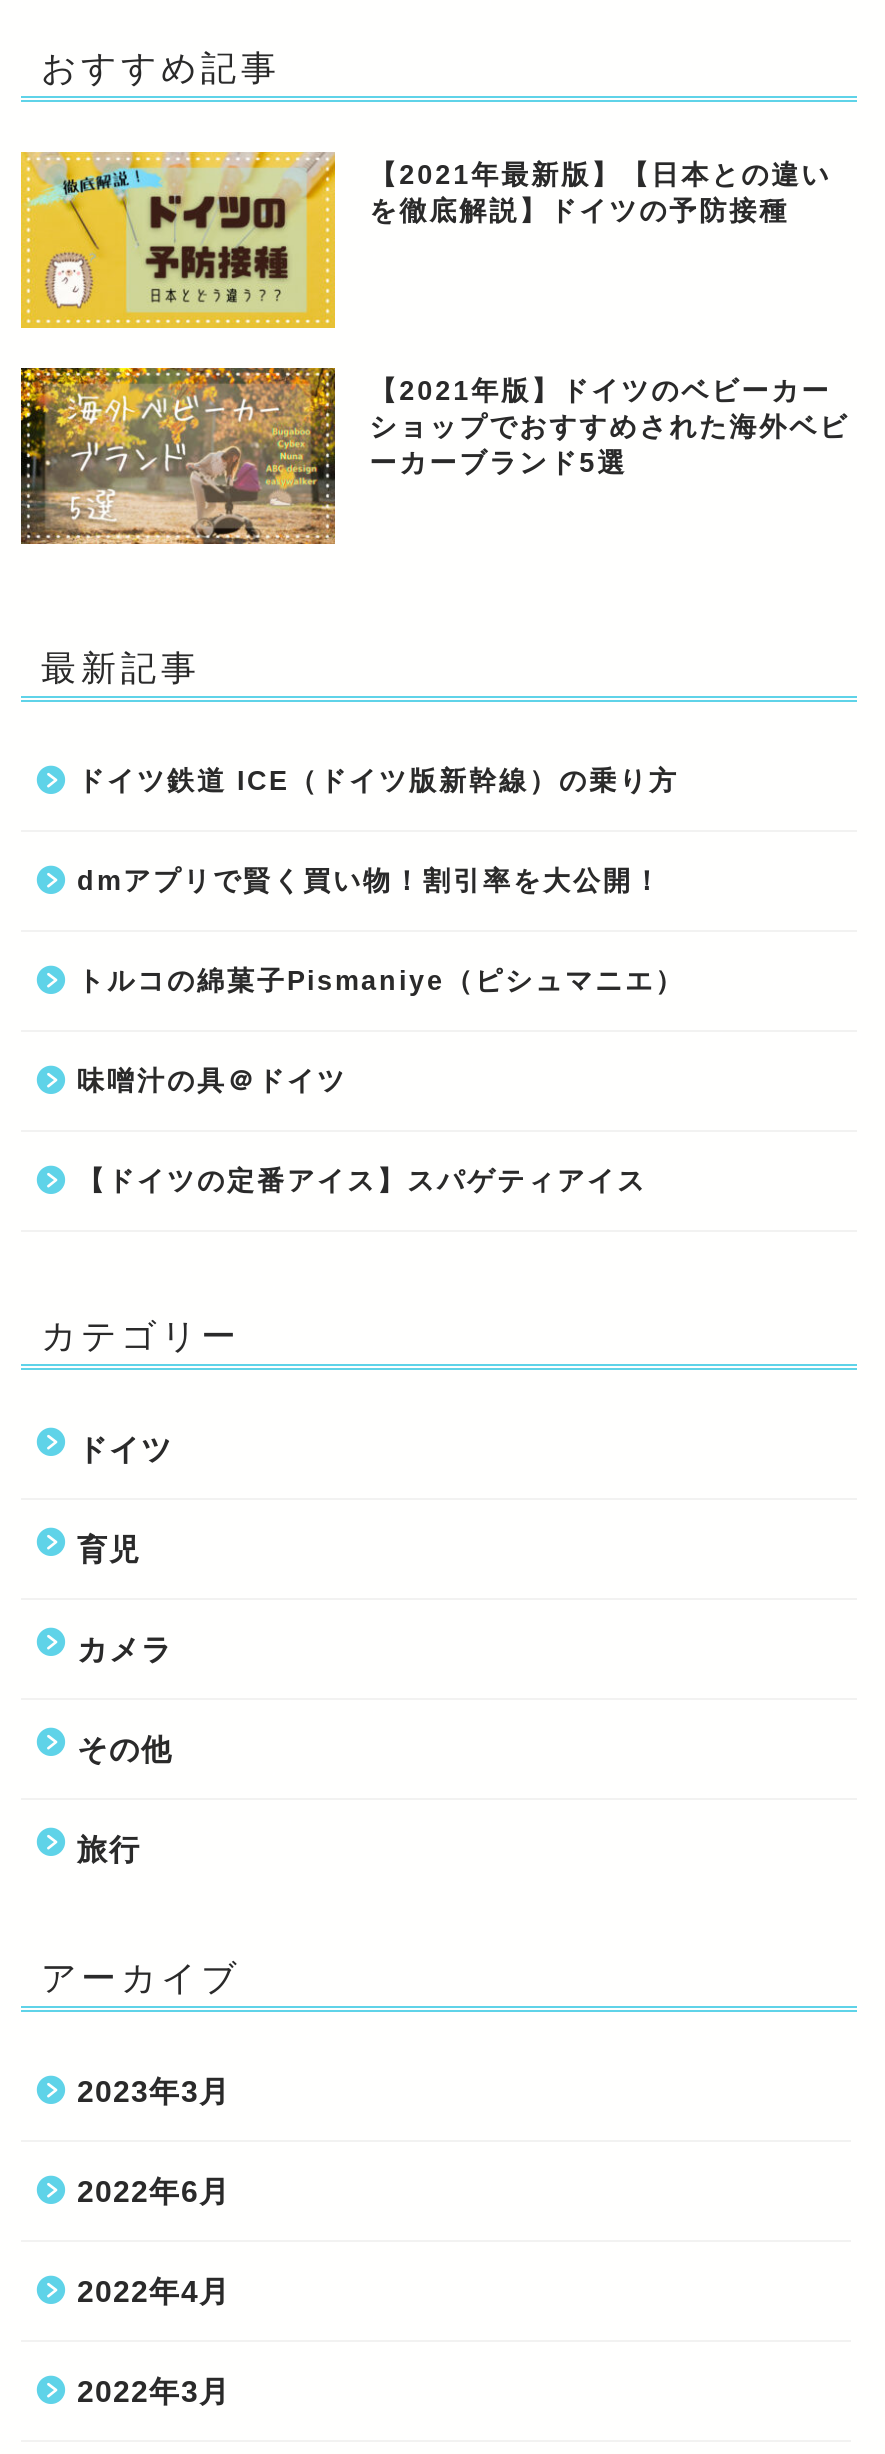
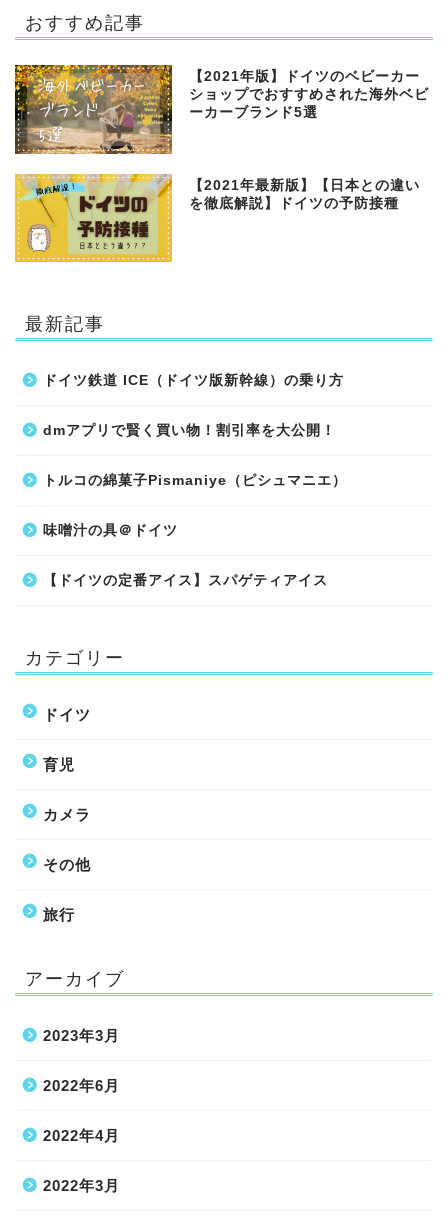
moved [19,149,831,331] -> [14,173,420,263]: [image] | 【2021年最新版】【日本との違い | を徹底解説】ドイツの予防接種
moved [17,363,849,547] -> [13,63,429,155]: [image] | 【2021年版】ドイツのベビーカー | ショップでおすすめされた海外ベビ | ーカーブランド5選

